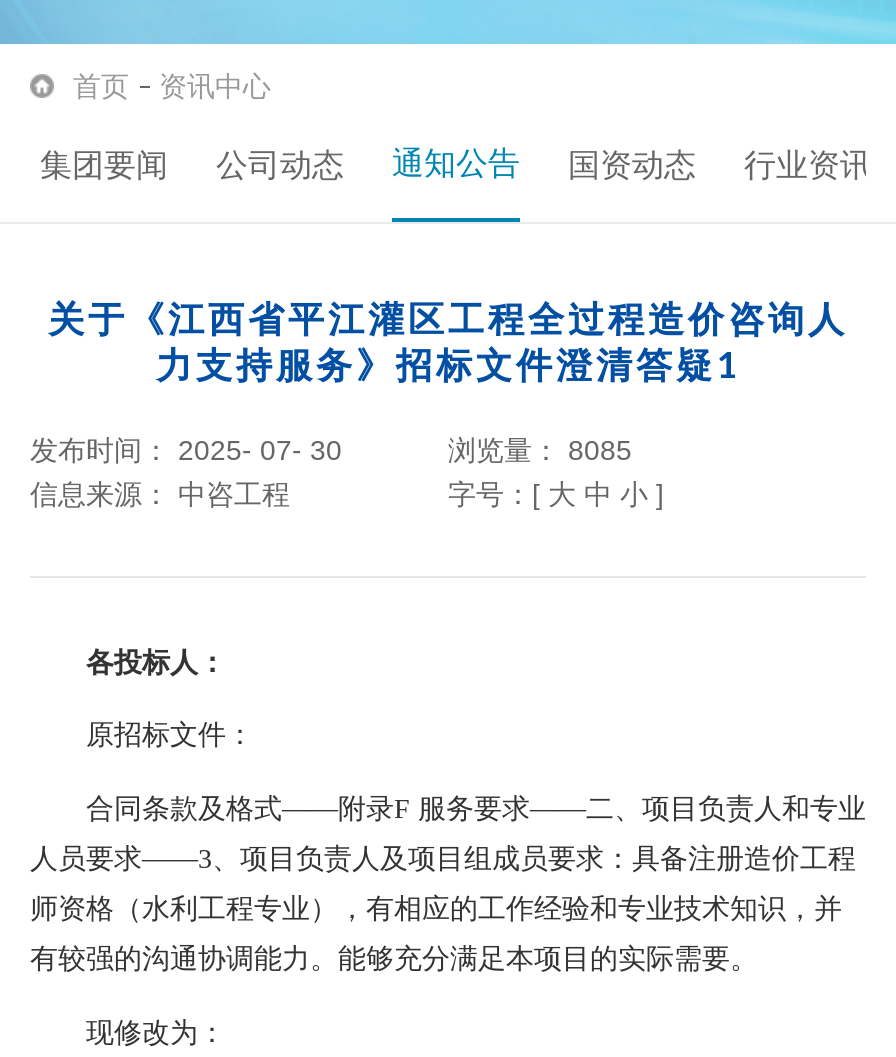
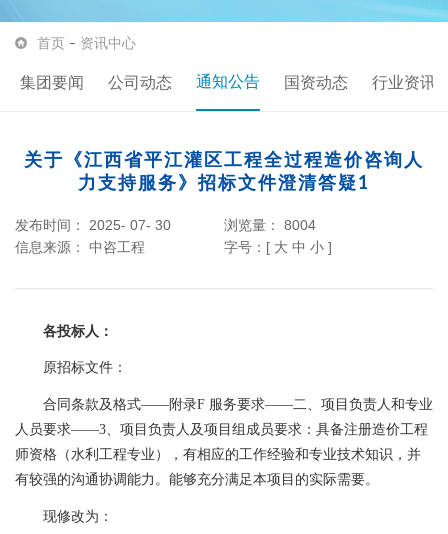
[448,434,632,466] 浏览量：8085 -> [224,217,316,233] 浏览量：8004

